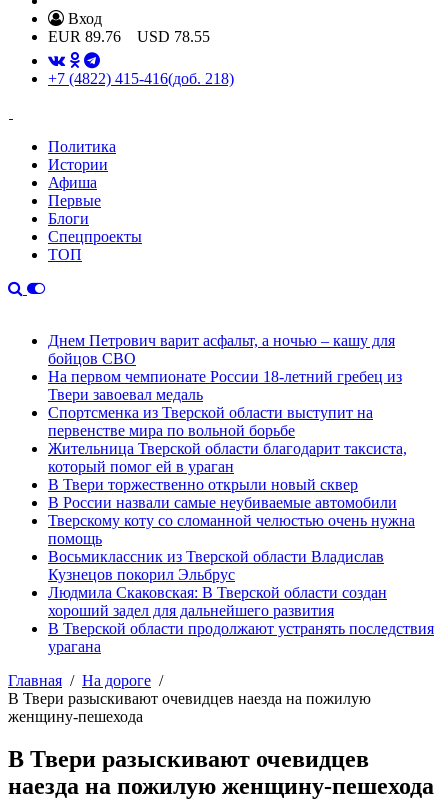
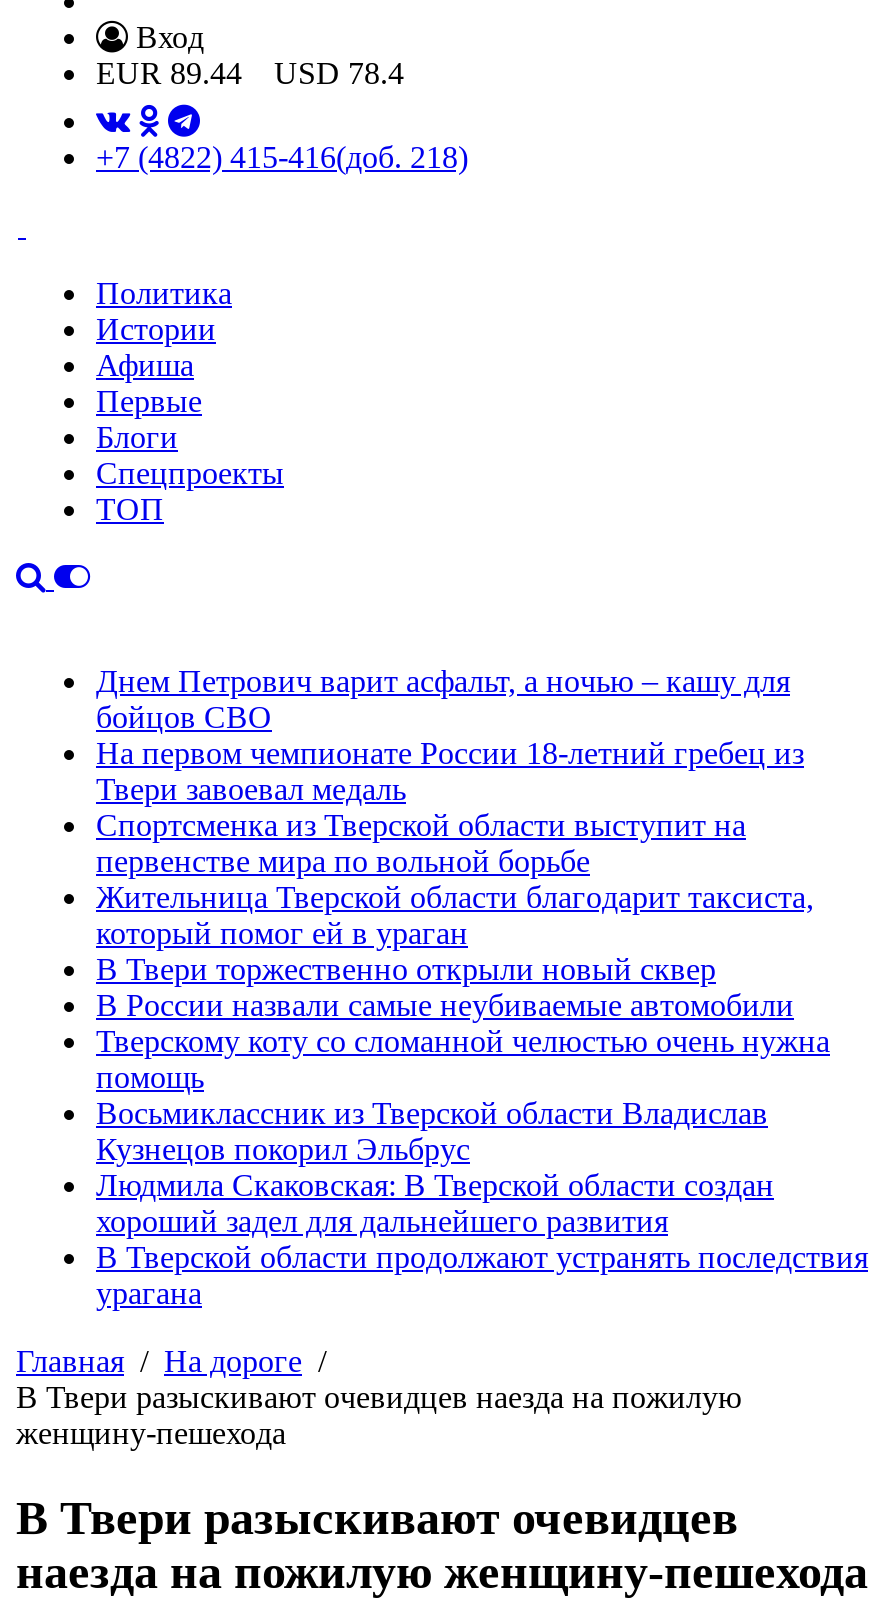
[48,28,210,45] EUR 89.76 USD 78.55 -> [96,56,404,90] EUR 89.44 USD 78.4

